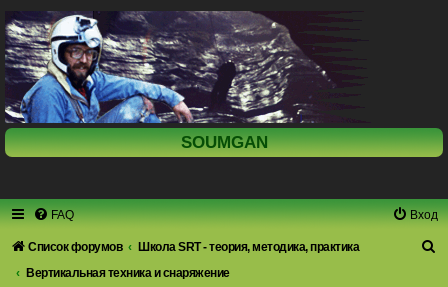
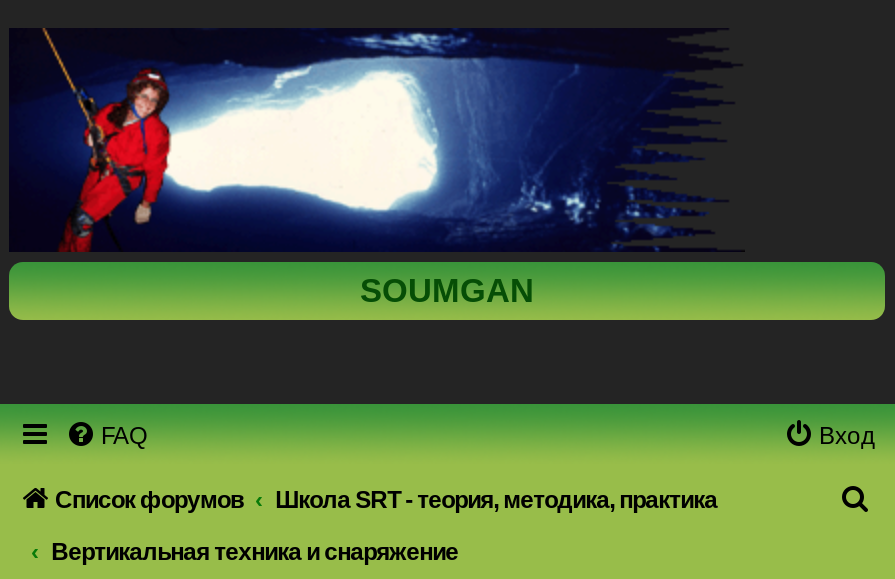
[4,10,348,124] [image] -> [9,28,679,252] [image]

